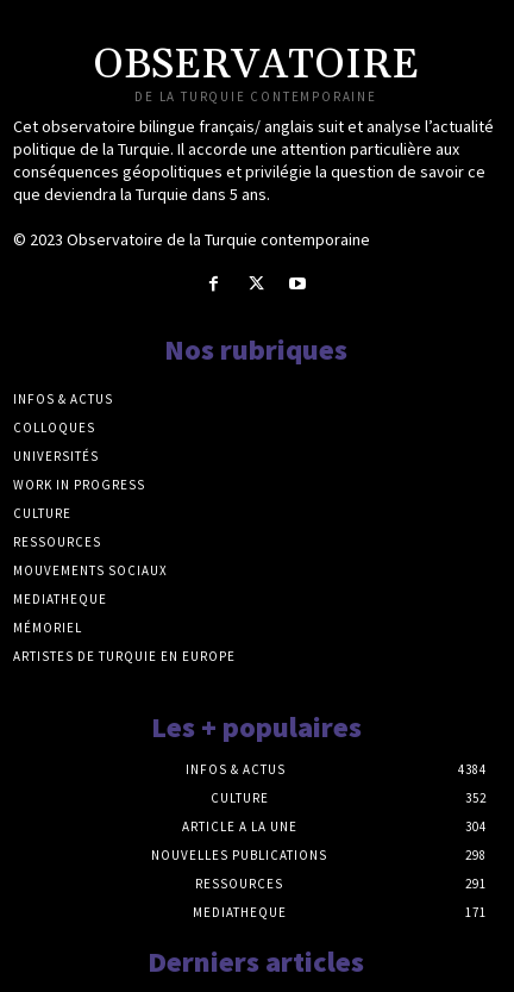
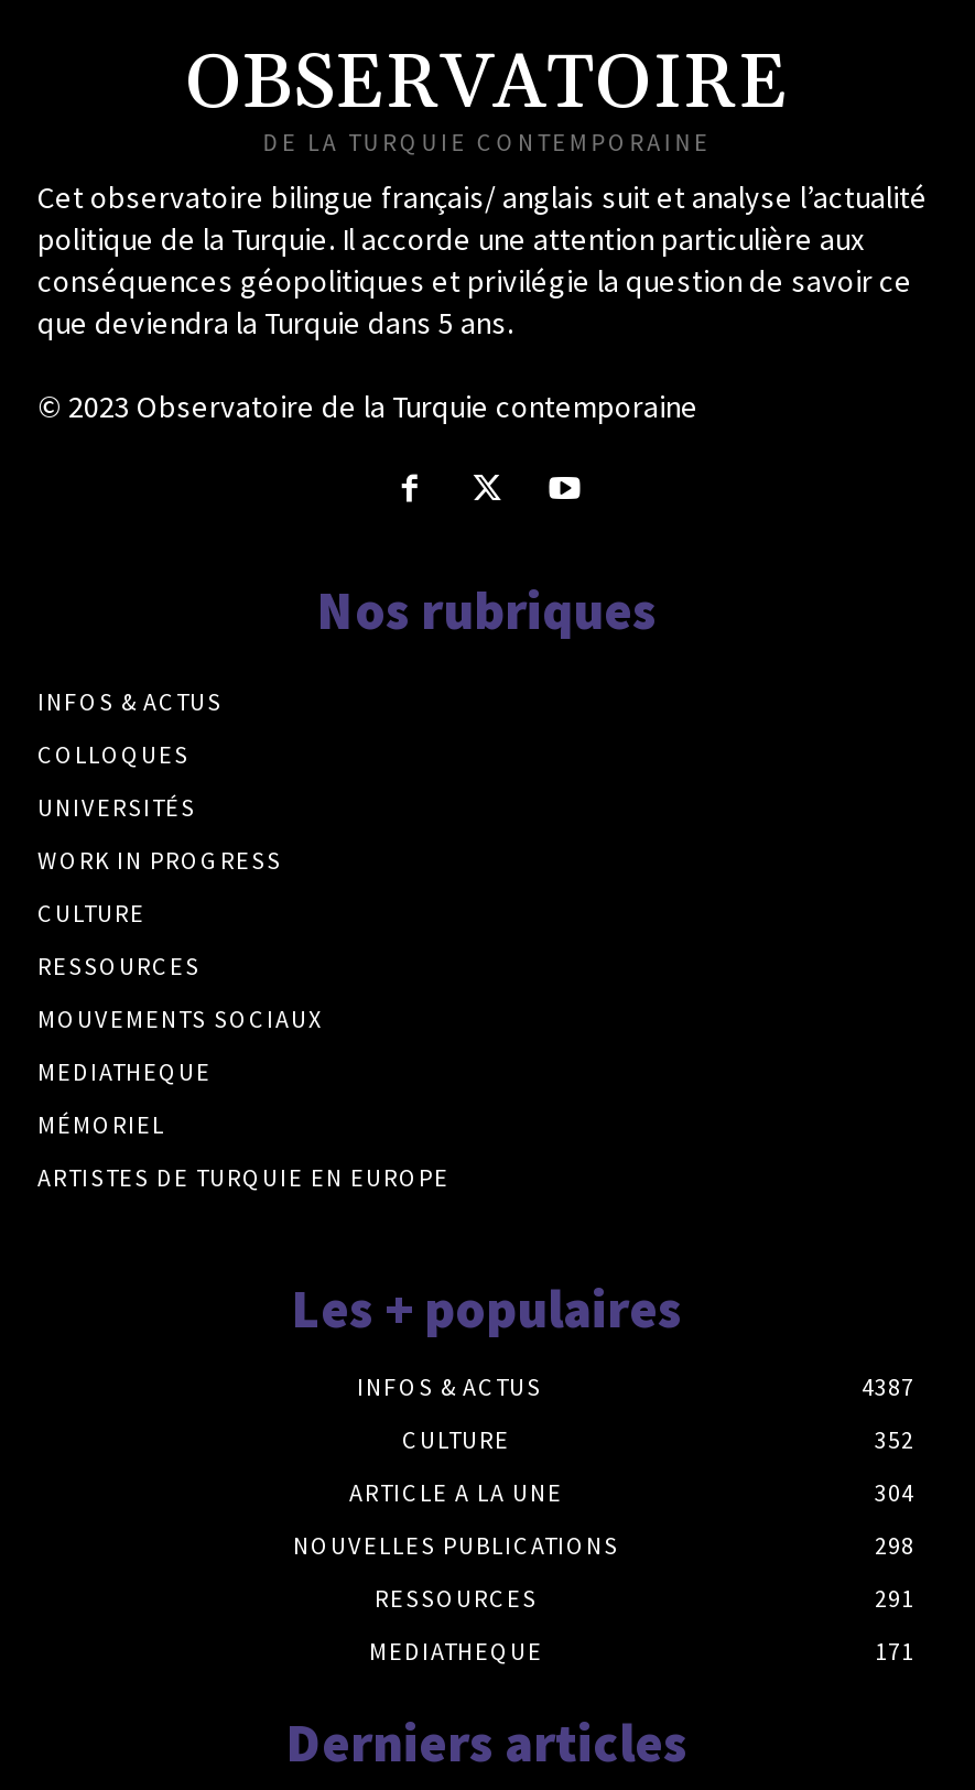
[458,760,487,777] 4384 -> [862,1371,914,1401] 4387

